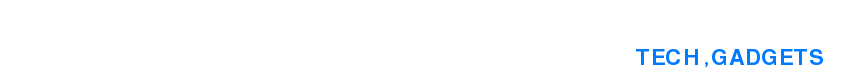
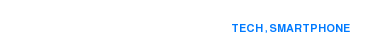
[711,45,825,69] GADGETS -> [269,22,350,34] SMARTPHONE

